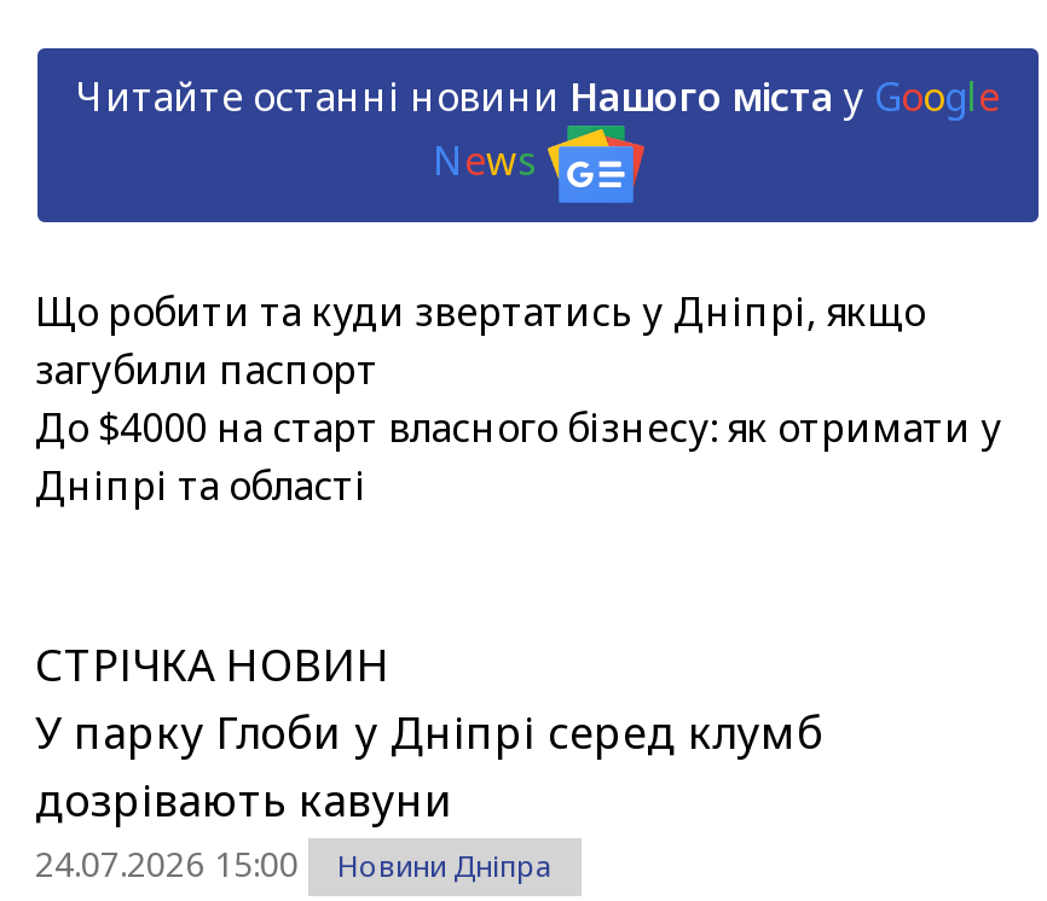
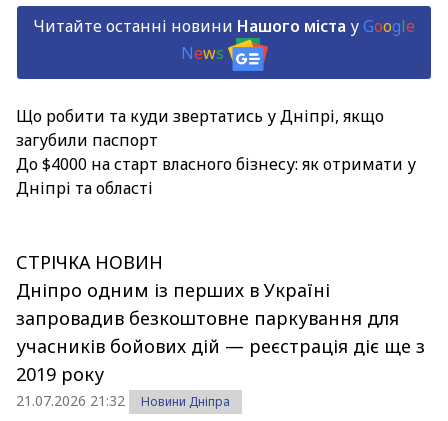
[35,703,823,887] У парку Глоби у Дніпрі серед клумб | дозрівають кавуни | 24.07.2026 15:00 -> [16,278,425,410] Дніпро одним із перших в Україні | запровадив безкоштовне паркування для | учасників бойових дій — реєстрація діє ще з | 2019 року | 21.07.2026 21:32

